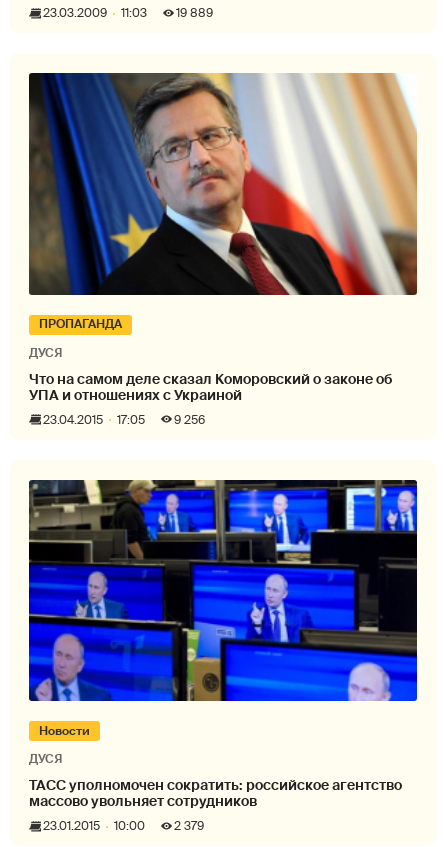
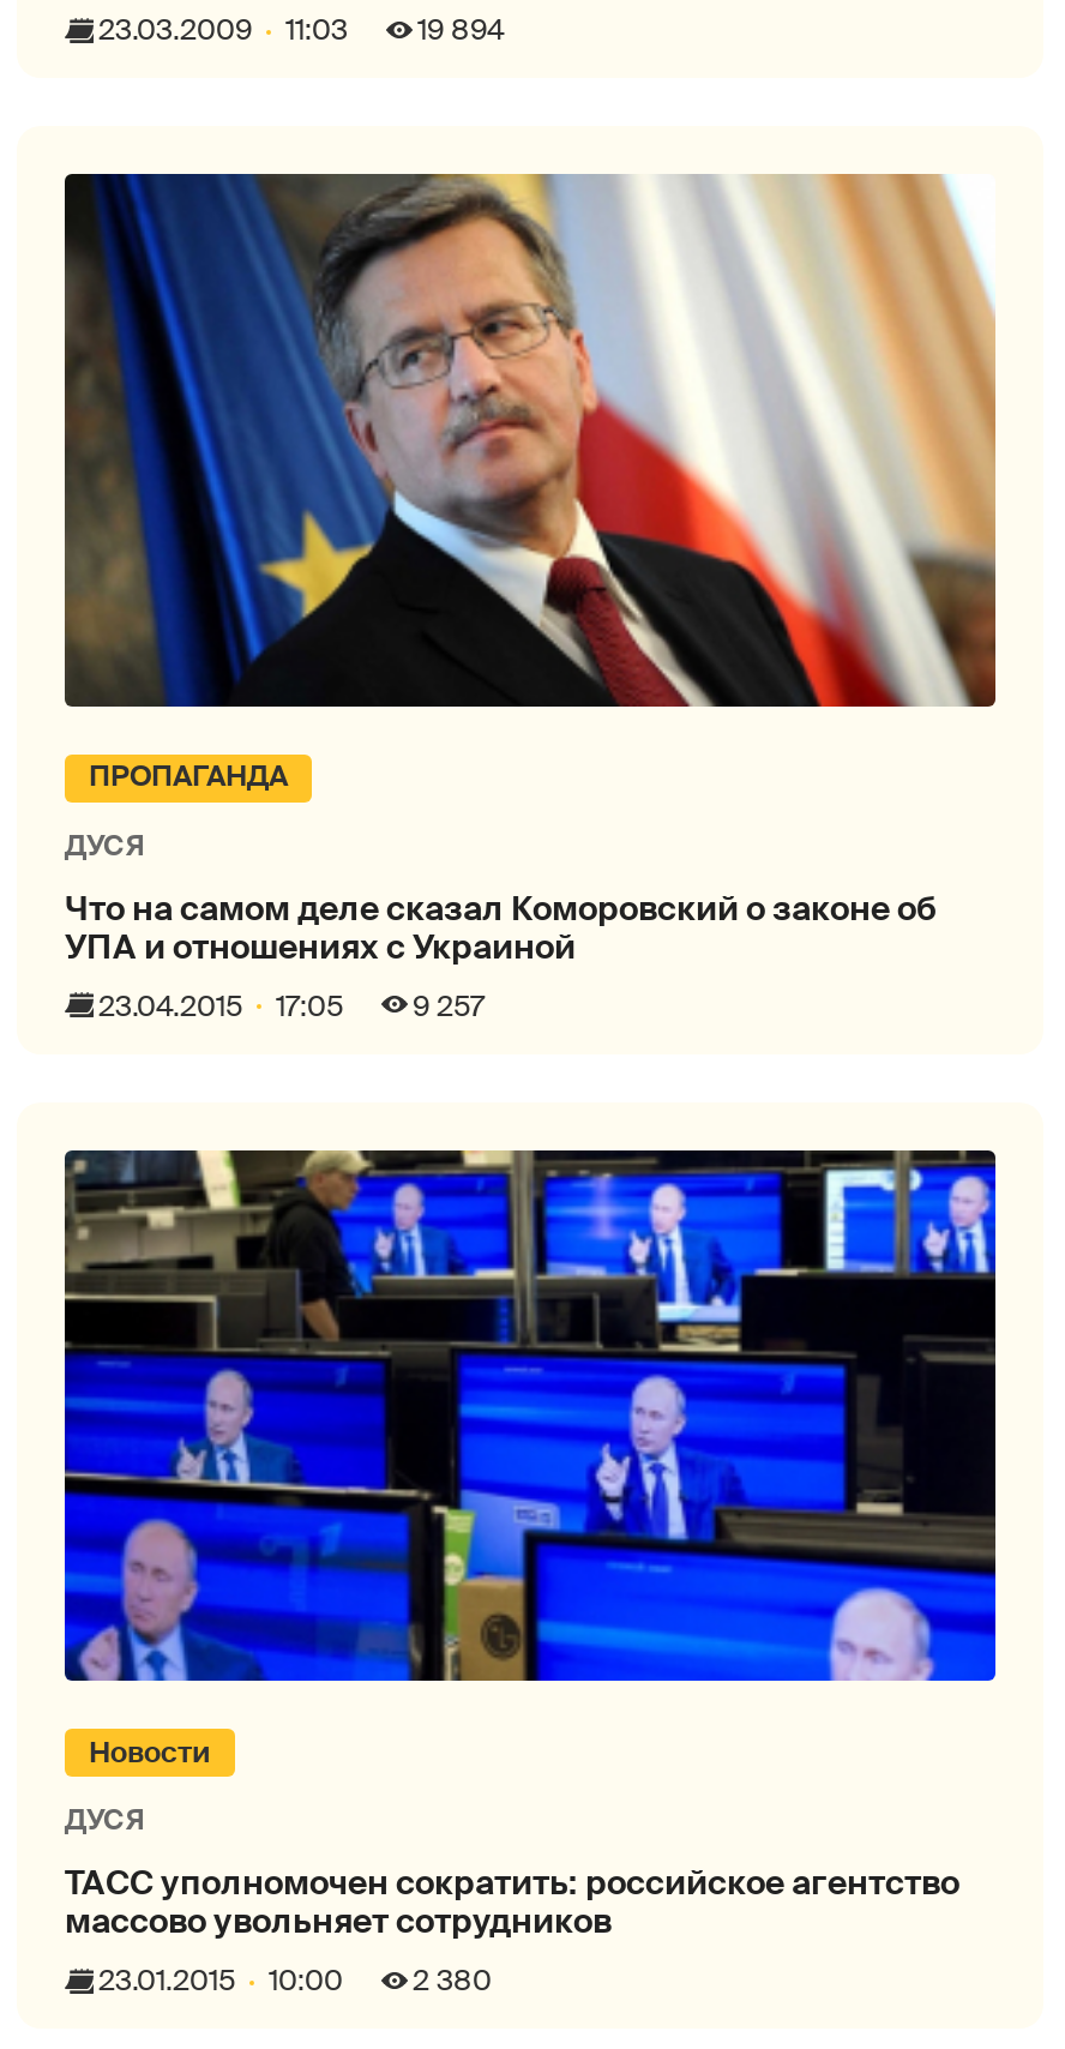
[43,5,213,21] 23.03.2009 11:03 19 889 -> [98,12,504,50] 23.03.2009 11:03 19 894
[43,412,205,428] 23.04.2015 17:05 9 256 -> [98,987,485,1025] 23.04.2015 17:05 9 257
[43,818,204,834] 23.01.2015 10:00 2 379 -> [98,1962,492,2001] 23.01.2015 10:00 2 380

